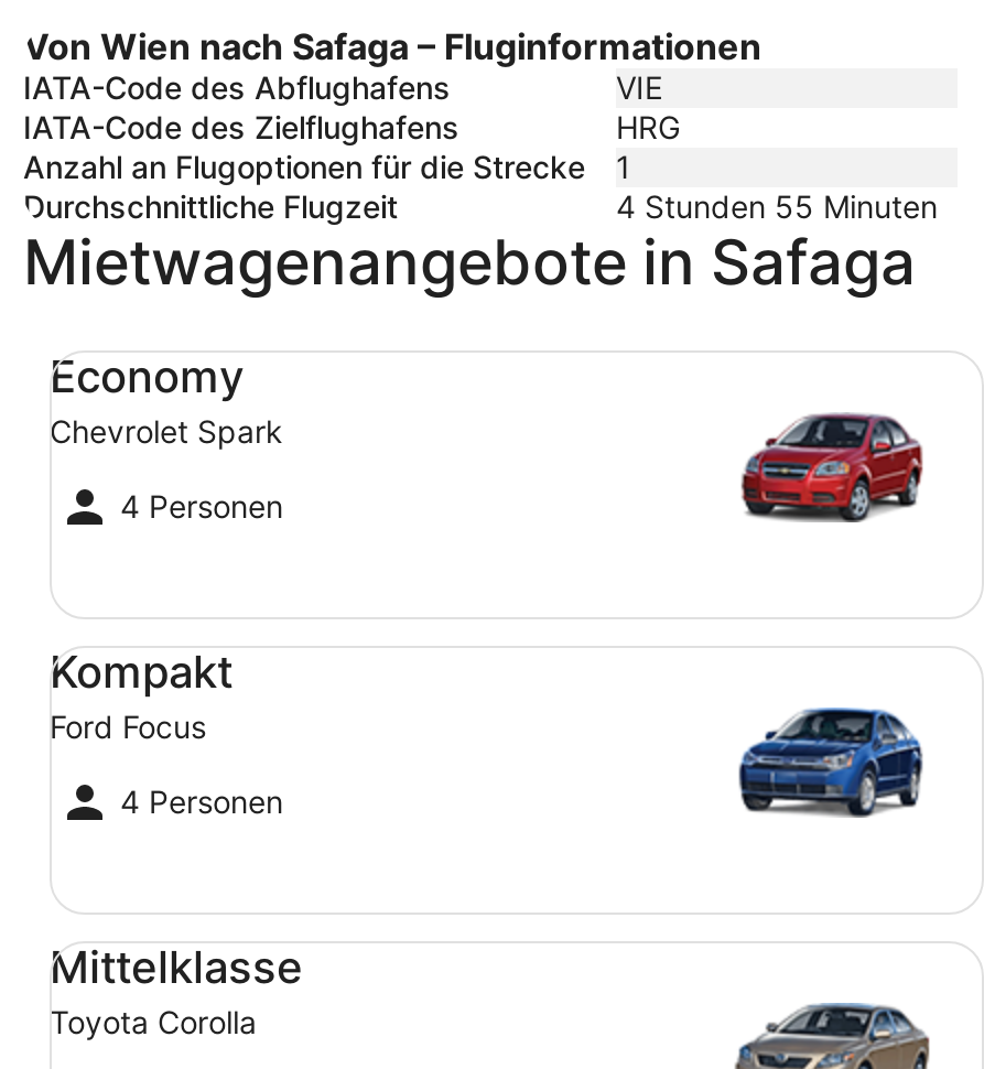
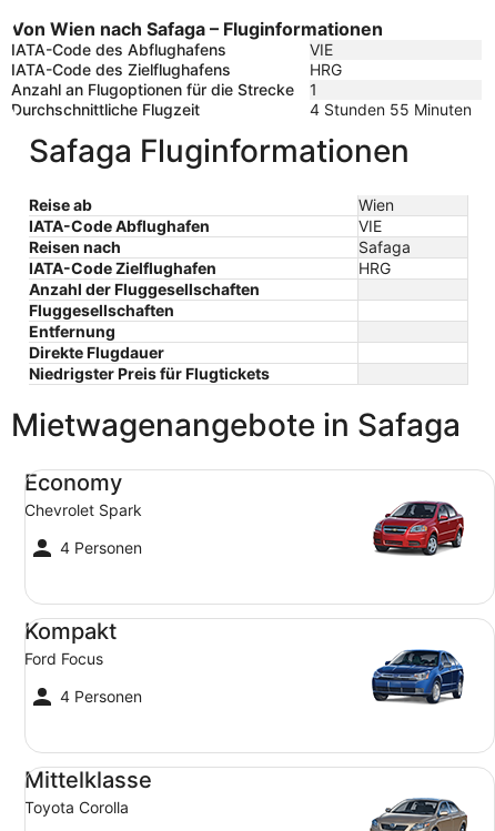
none -> [29,132,411,383] Safaga Fluginformationen | Reise ab | Wien | IATA-Code Abflughafen | VIE | Reisen nach | Safaga | IATA-Code Zielflughafen | HRG | Anzahl der Fluggesellschaften | Fluggesellschaften | Entfernung | Direkte Flugdauer | Niedrigster Preis für Flugtickets

